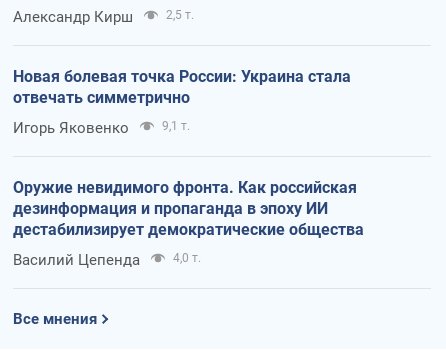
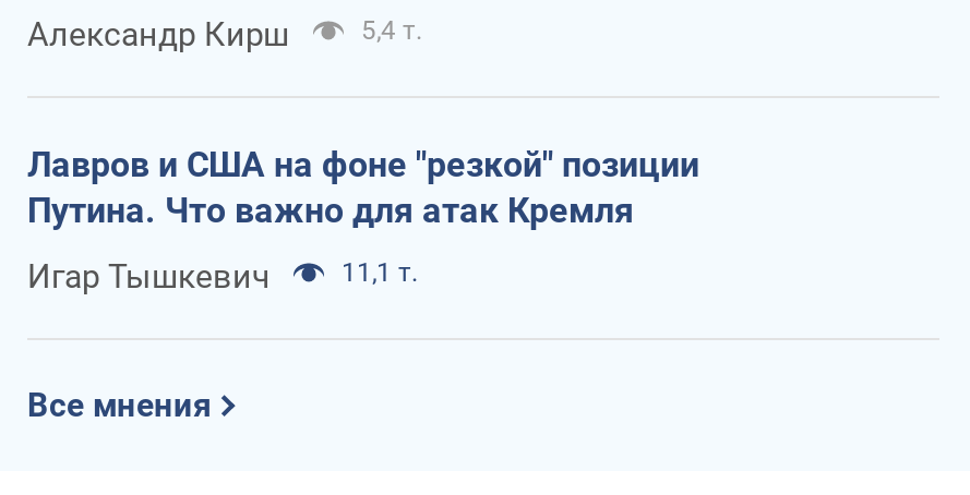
[13,8,364,269] 2,5 т. | Новая болевая точка России: Украина стала | отвечать симметрично | Игорь Яковенко | 9,1 т. | Оружие невидимого фронта. Как российская | дезинформация и пропаганда в эпоху ИИ | дестабилизирует демократические общества | Василий Цепенда | 4,0 т. -> [27,14,699,296] 5,4 т. | Лавров и США на фоне "резкой" позиции | Путина. Что важно для атак Кремля | Игар Тышкевич | 11,1 т.

